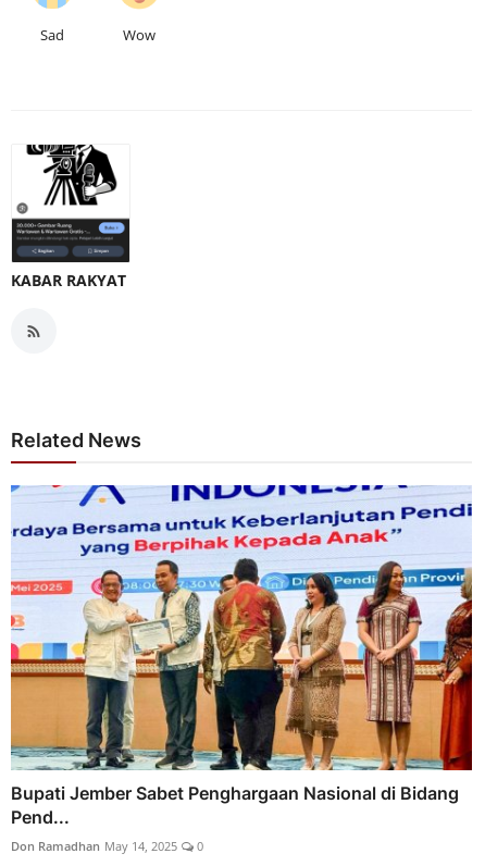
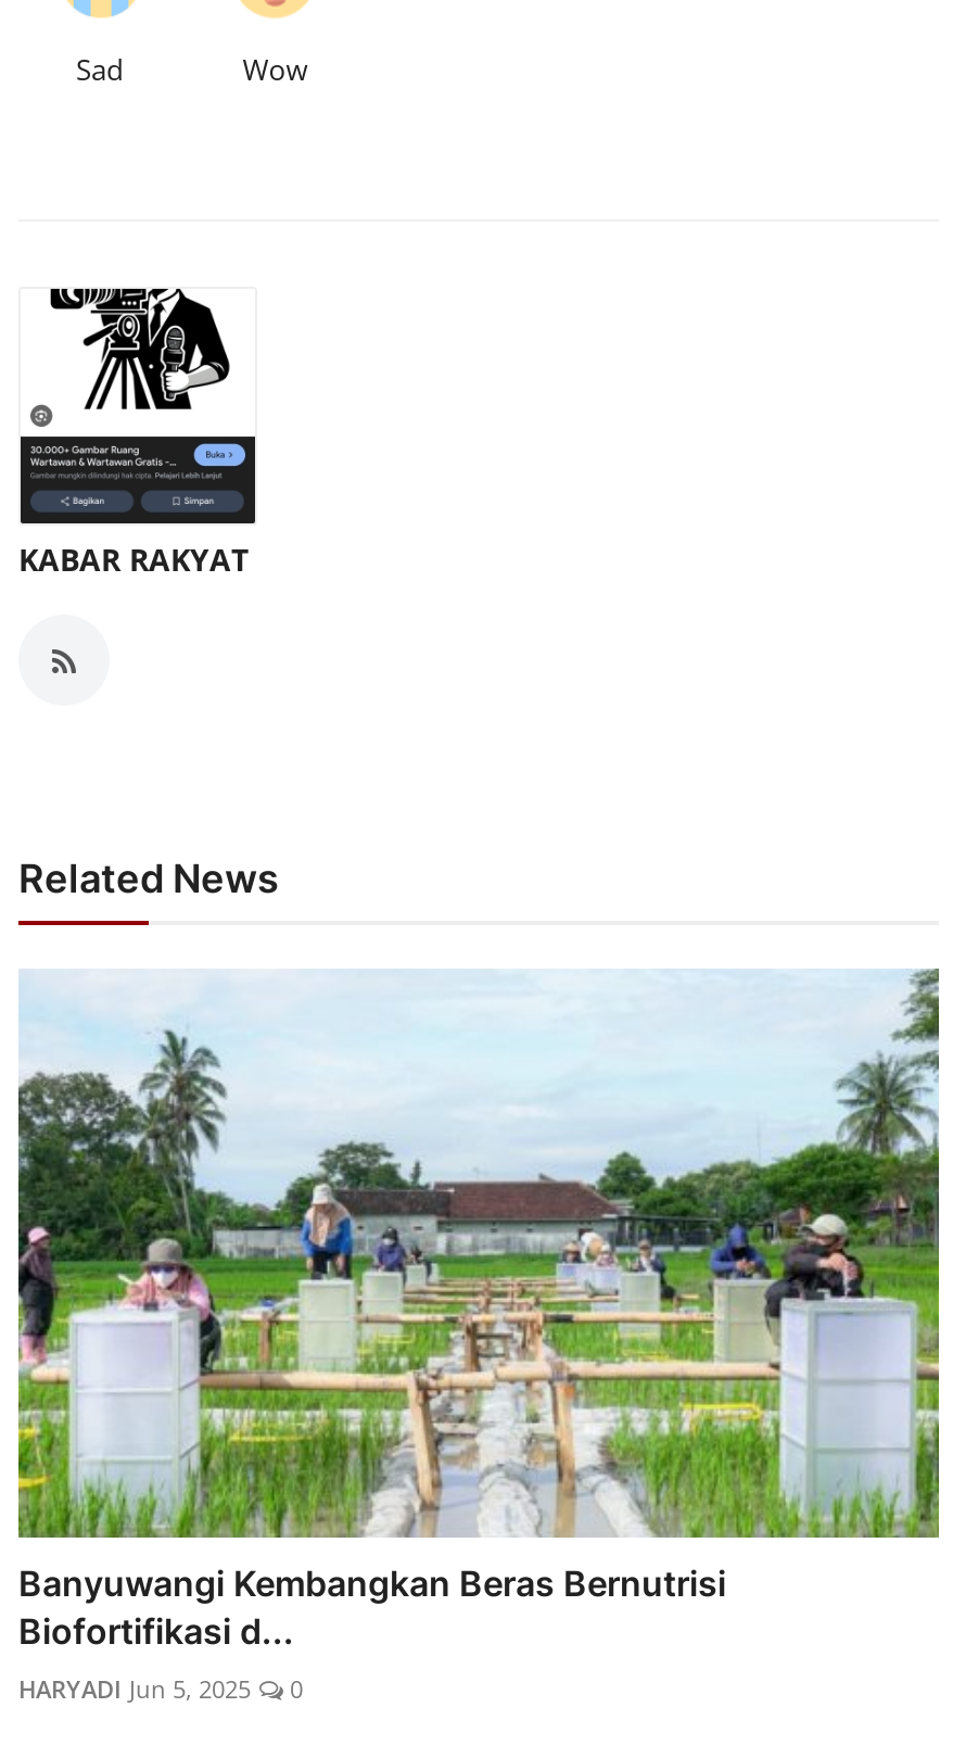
[10,484,473,855] [image] | Bupati Jember Sabet Penghargaan Nasional di Bidang | Pend... | Don Ramadhan May 14, 2025 -> [16,966,941,1706] [image] | Banyuwangi Kembangkan Beras Bernutrisi | Biofortifikasi d... | HARYADI Jun 5, 2025

